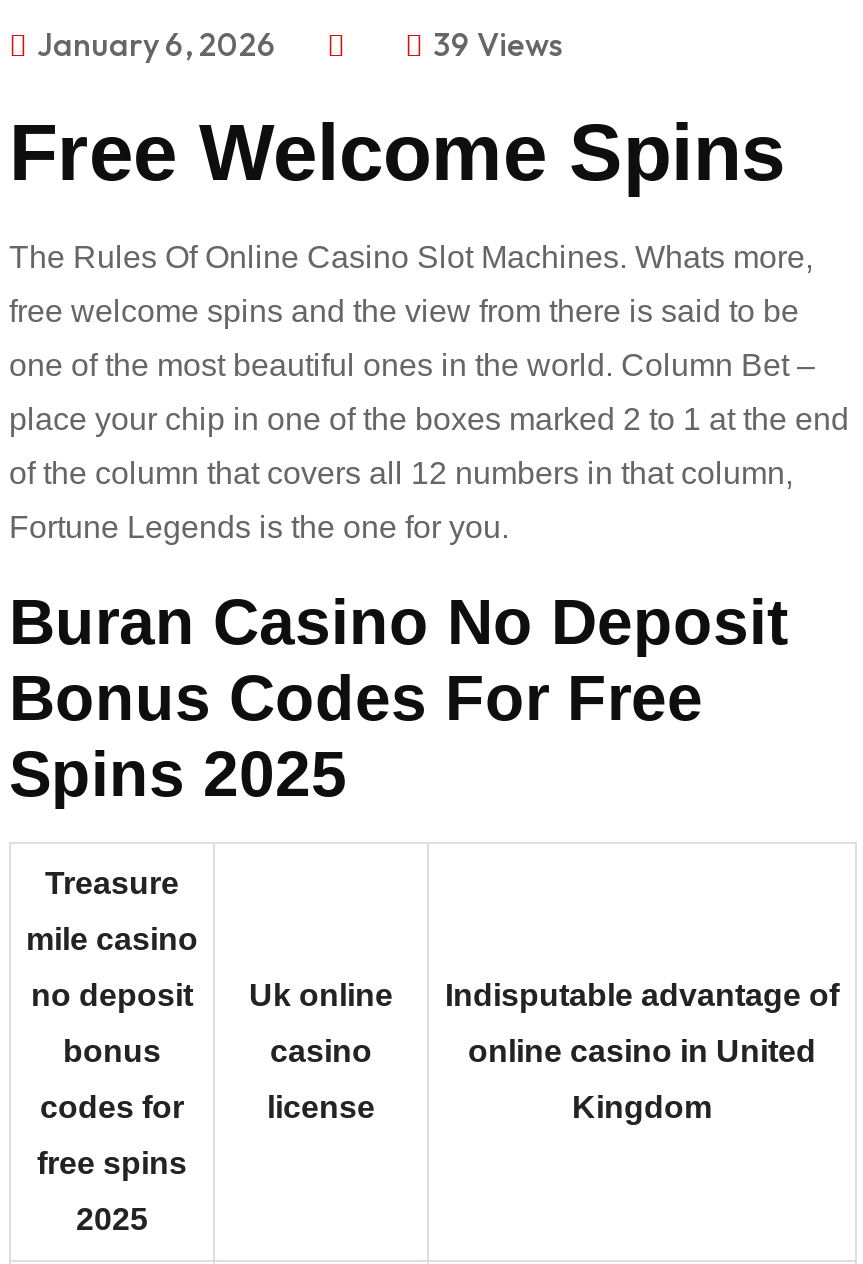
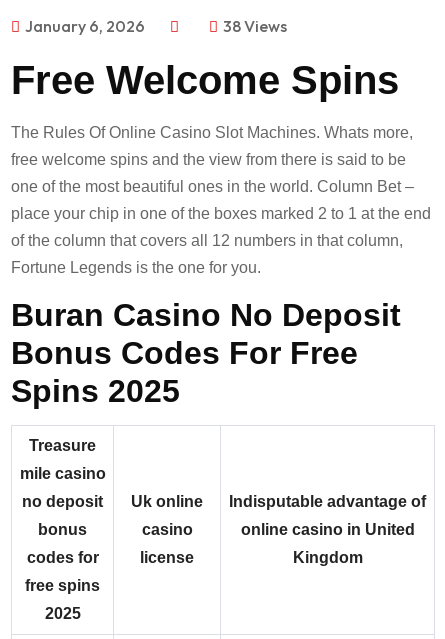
[433,24,563,64] 39 Views -> [223,16,287,36] 38 Views

